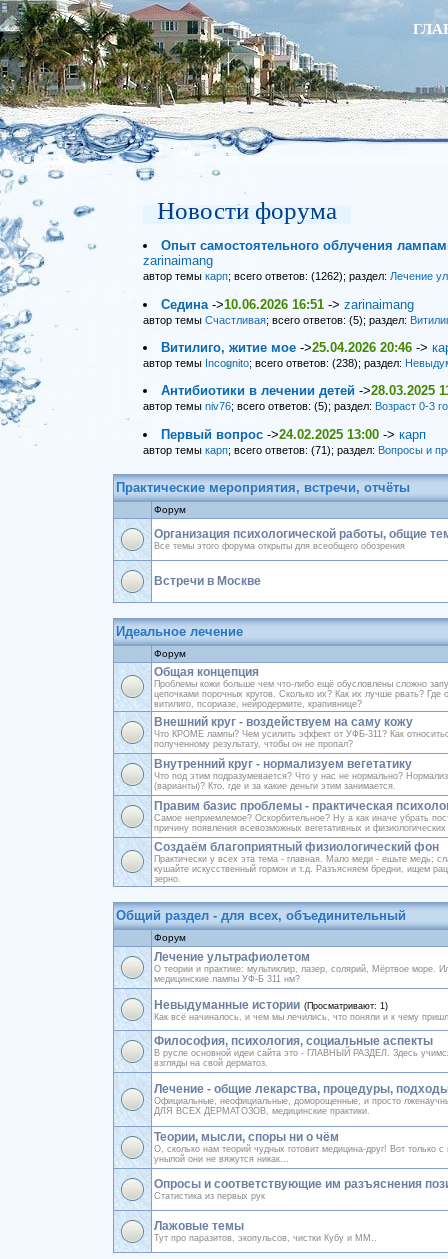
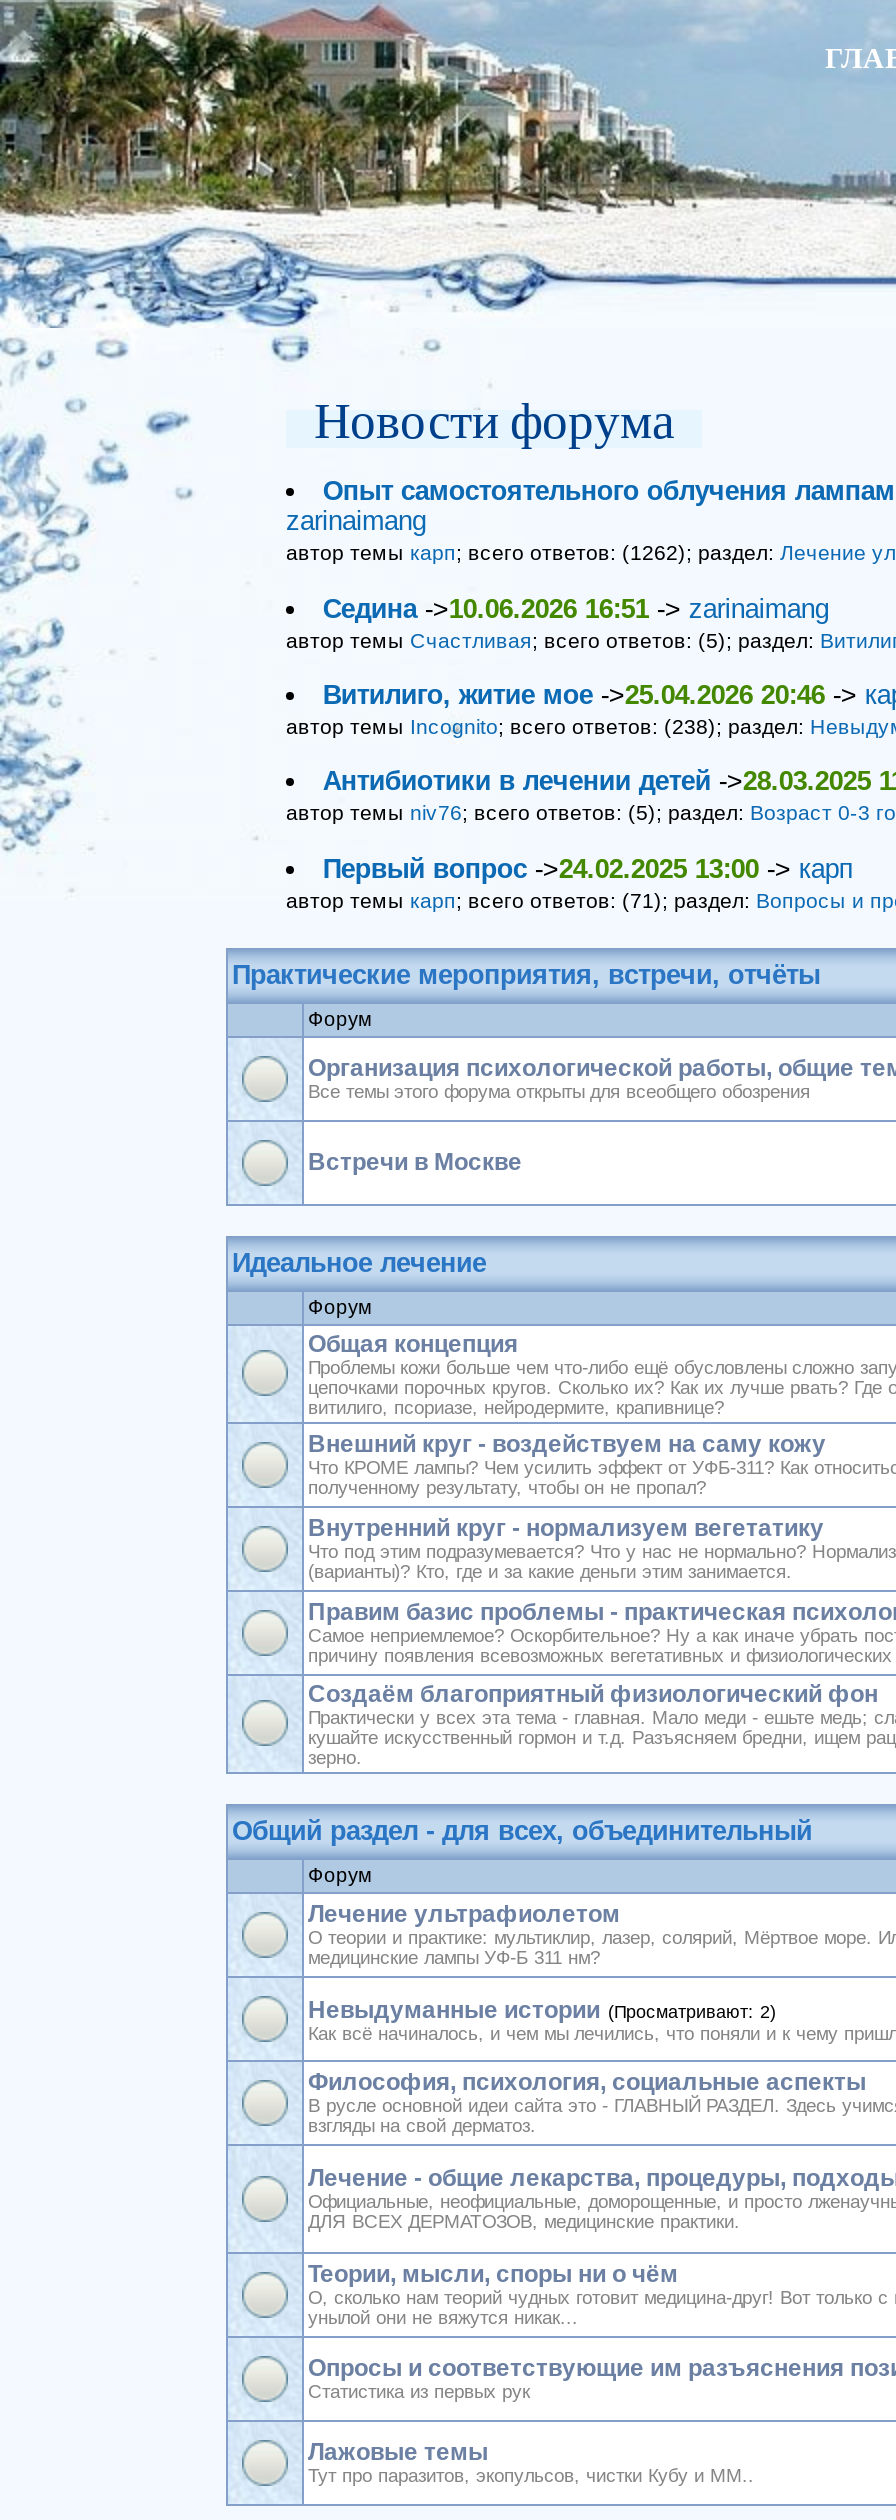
[154,998,388,1012] Невыдуманные истории (Просматривают: 1) -> [308,1996,776,2024] Невыдуманные истории (Просматривают: 2)

